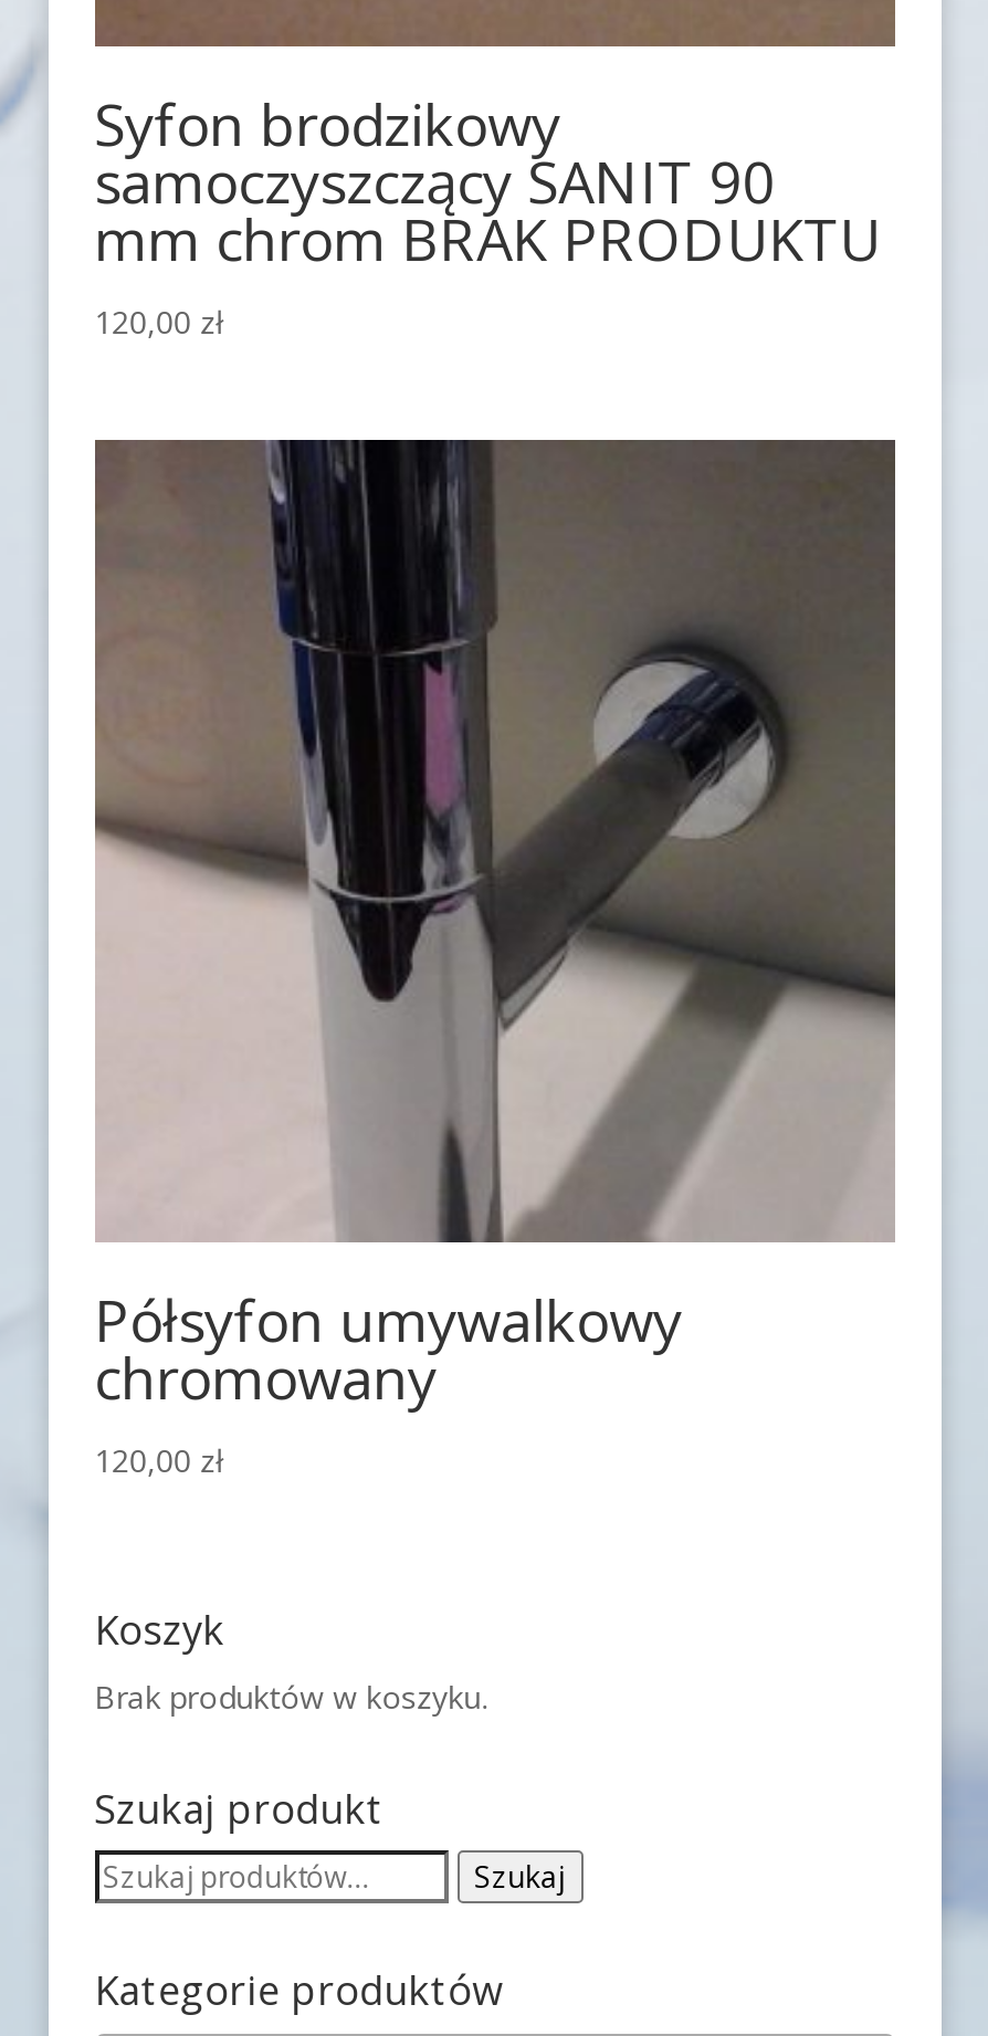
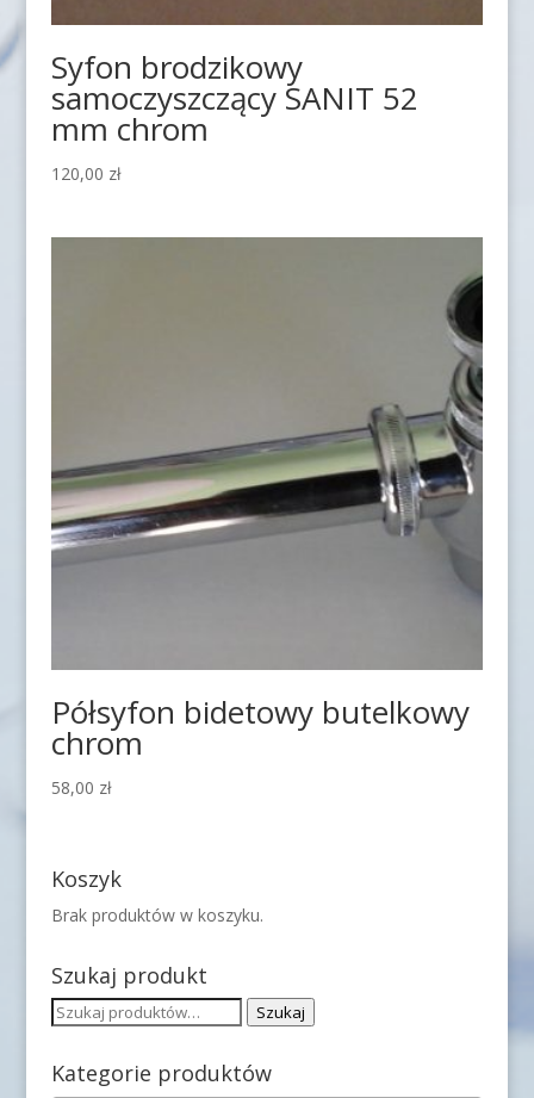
[94,142,881,279] samoczyszczący SANIT 90 | mm chrom BRAK PRODUKTU -> [51,77,418,151] samoczyszczący SANIT 52 | mm chrom
[94,438,895,1481] [image] | Półsyfon umywalkowy | chromowany | 120,00 zł -> [51,236,483,799] [image] | Półsyfon bidetowy butelkowy | chrom | 58,00 zł

